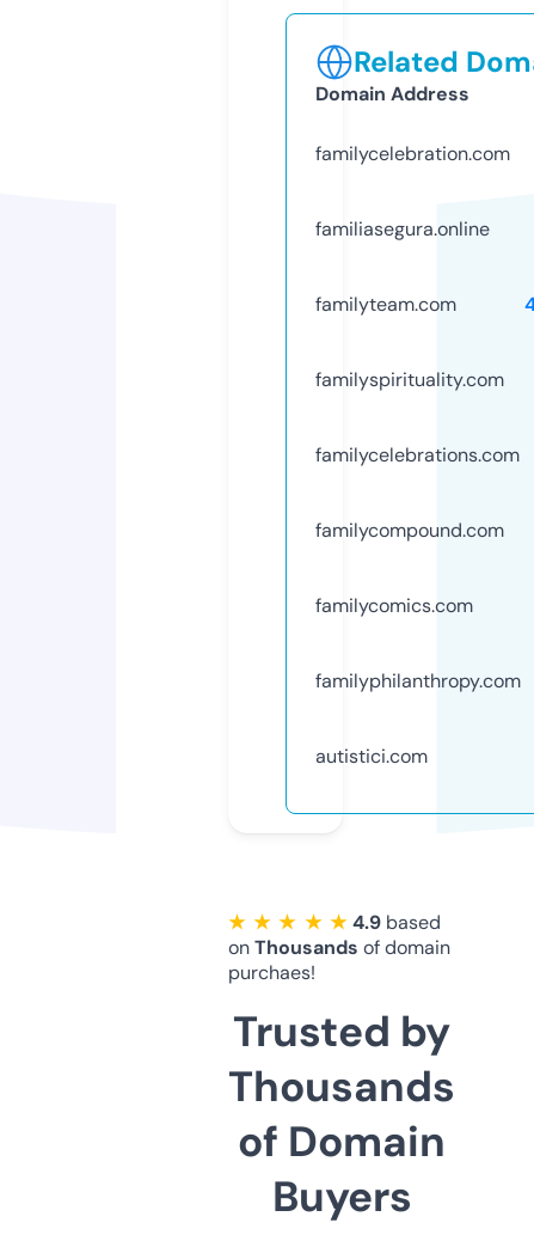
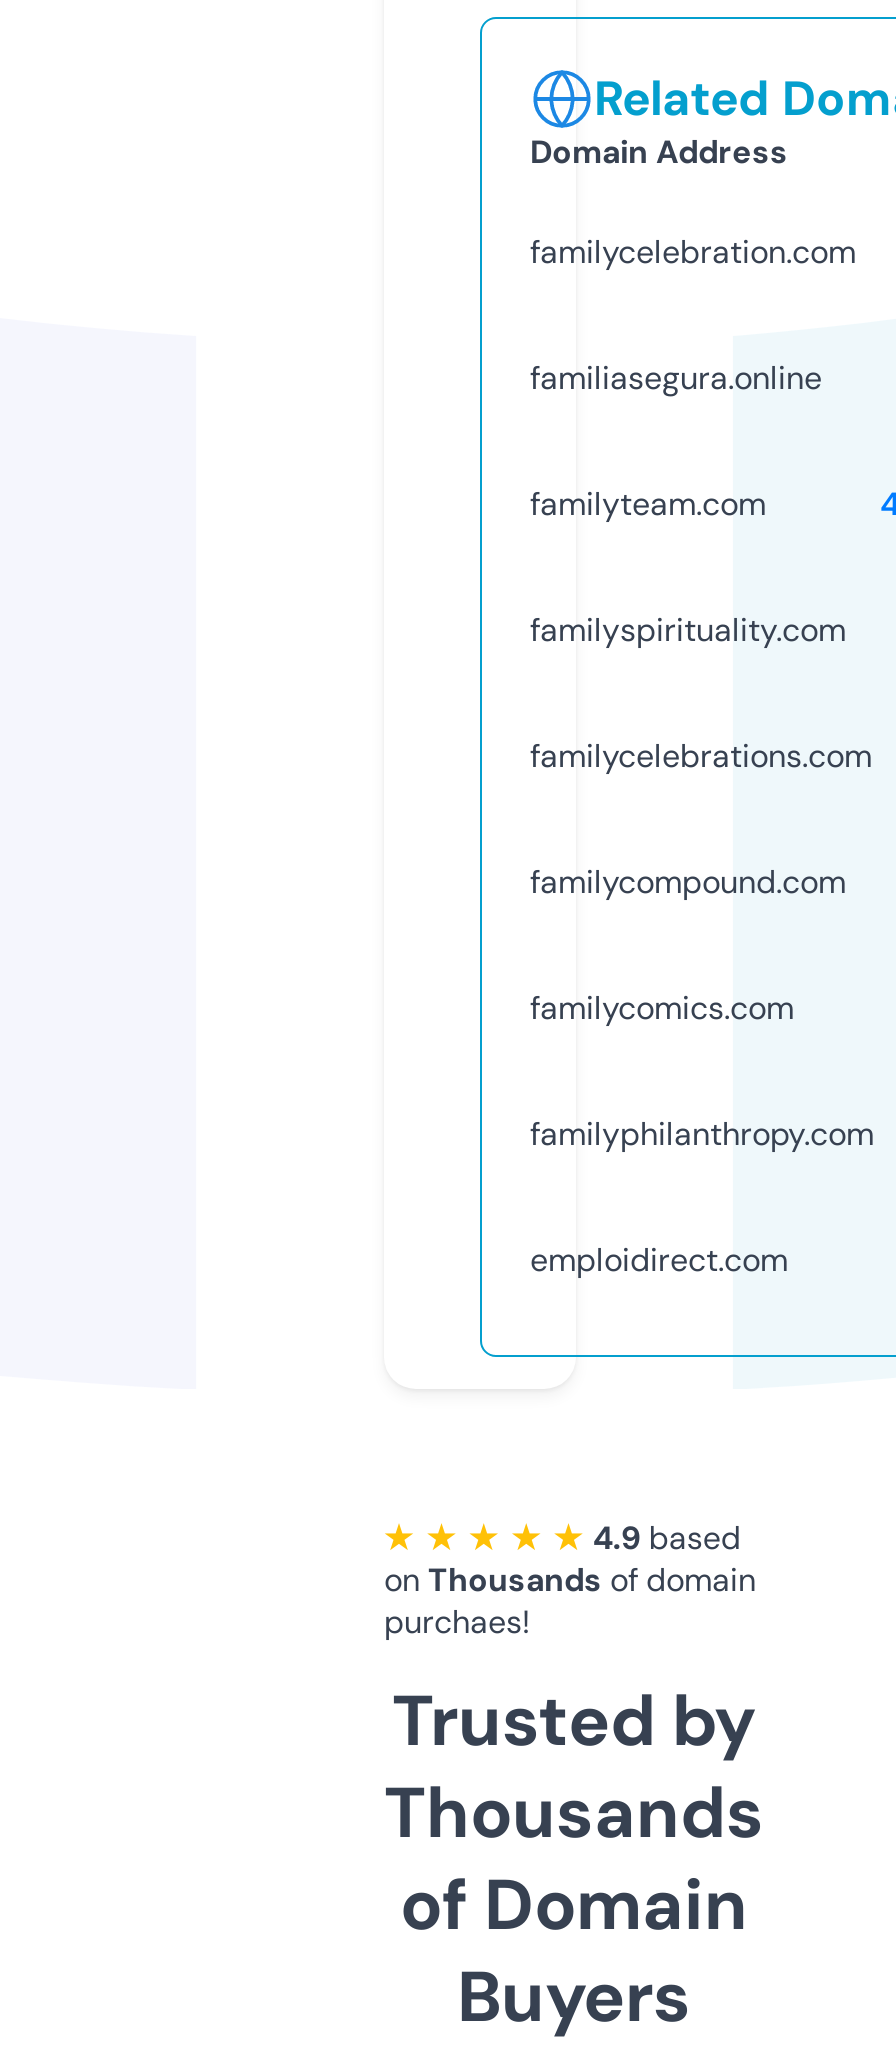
[315,743,428,768] autistici.com -> [530,1239,788,1281] emploidirect.com

